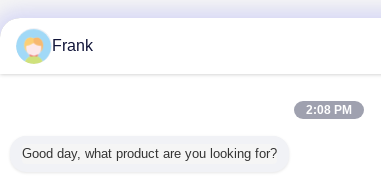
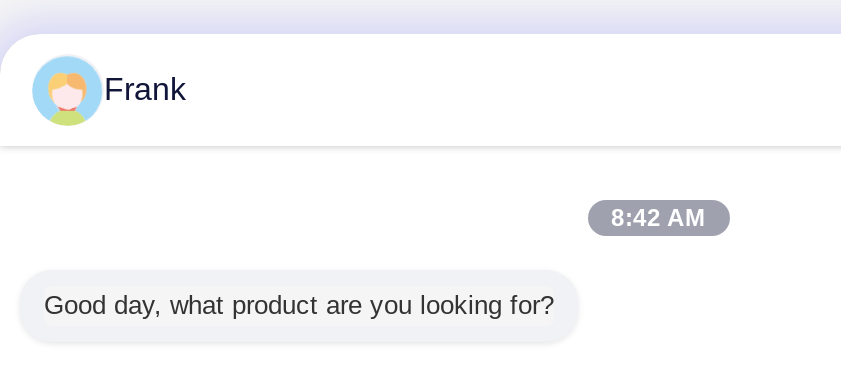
[306,103,352,117] 2:08 PM -> [611,204,705,232] 8:42 AM

